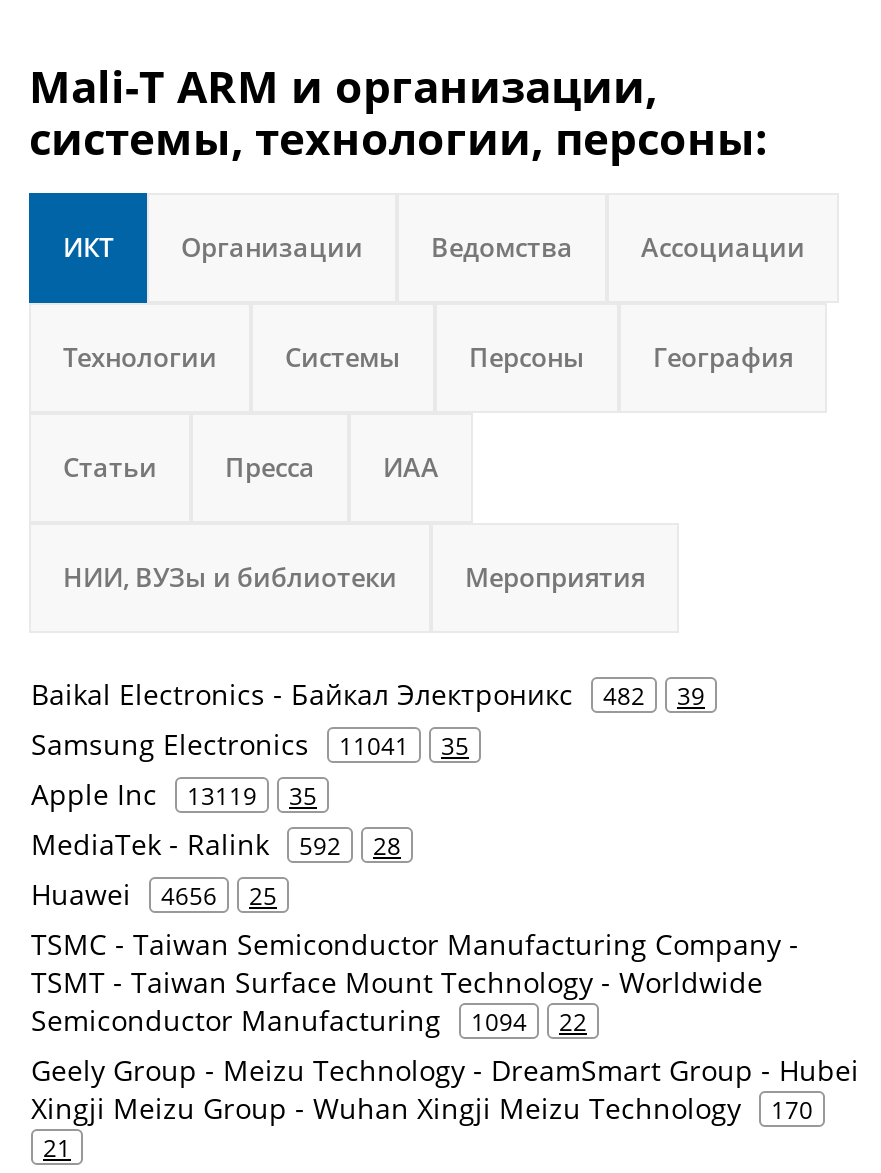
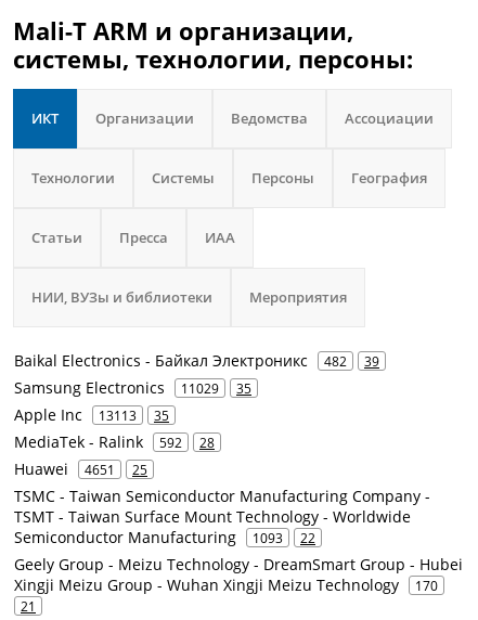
[31,725,469,763] Samsung Electronics 11041 35 -> [14,377,251,398] Samsung Electronics 11029 35
[31,775,317,813] Apple Inc 13119 35 -> [14,404,169,425] Apple Inc 13113 35
[31,875,277,913] Huawei 4656 25 -> [14,458,147,479] Huawei 4651 25
[31,1001,587,1039] Semiconductor Manufacturing 1094 22 -> [14,527,315,547] Semiconductor Manufacturing 1093 22

